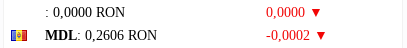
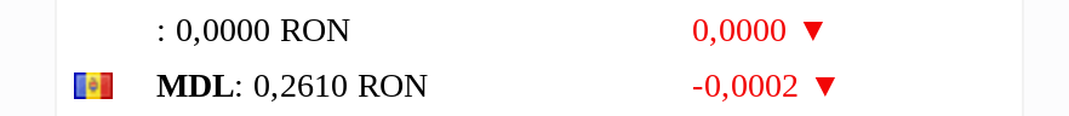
[45,28,157,43] MDL: 0,2606 RON -> [156,68,428,104] MDL: 0,2610 RON

